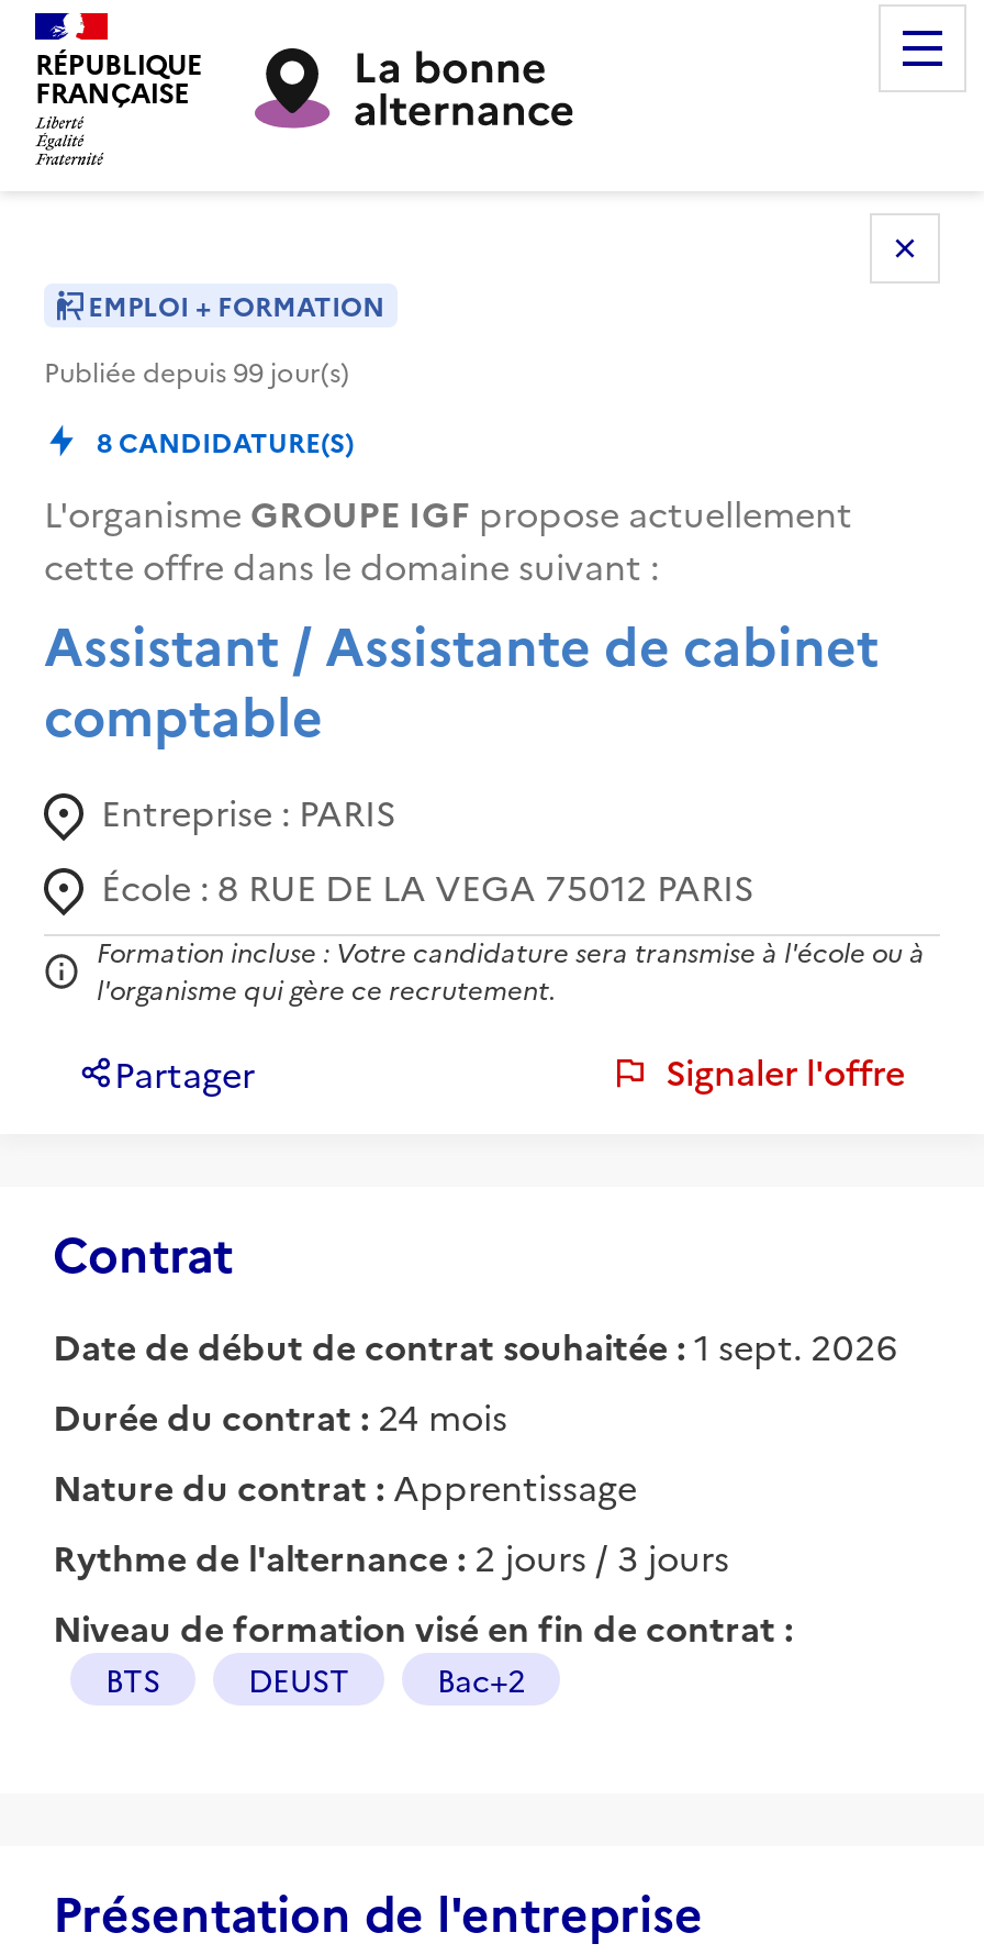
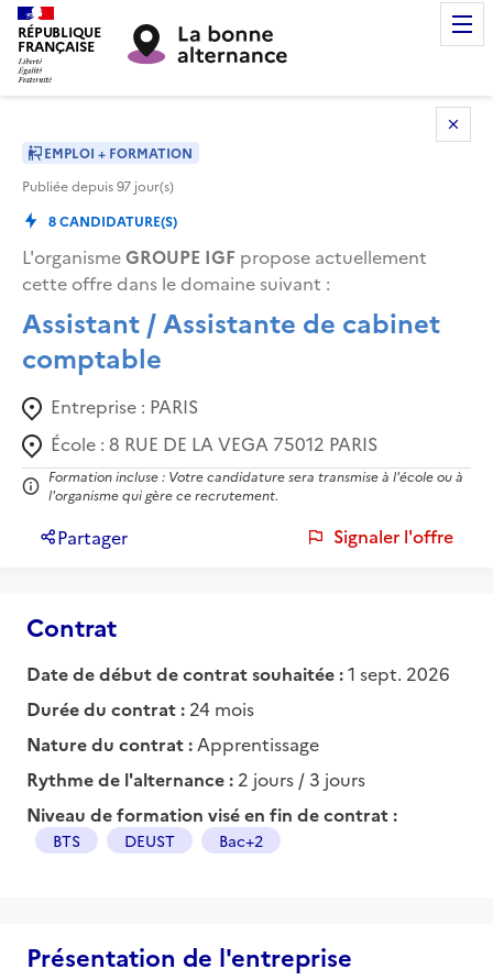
[44,351,349,388] Publiée depuis 99 jour(s) -> [22,175,174,194] Publiée depuis 97 jour(s)

